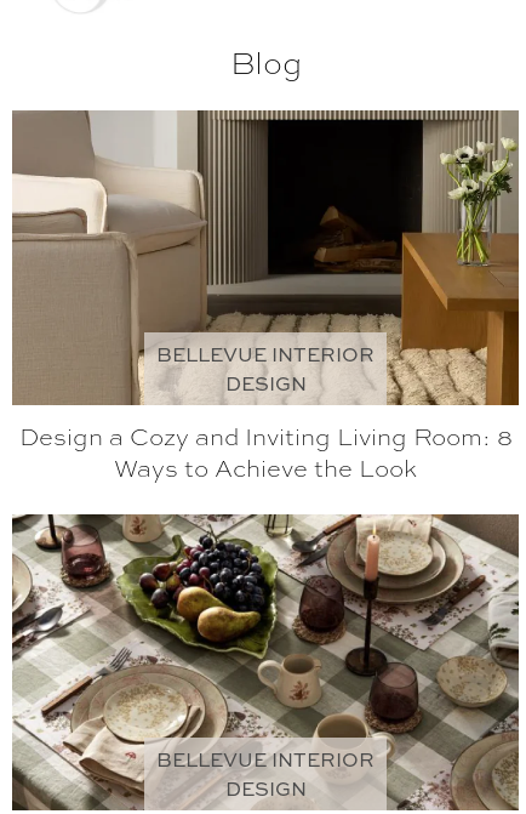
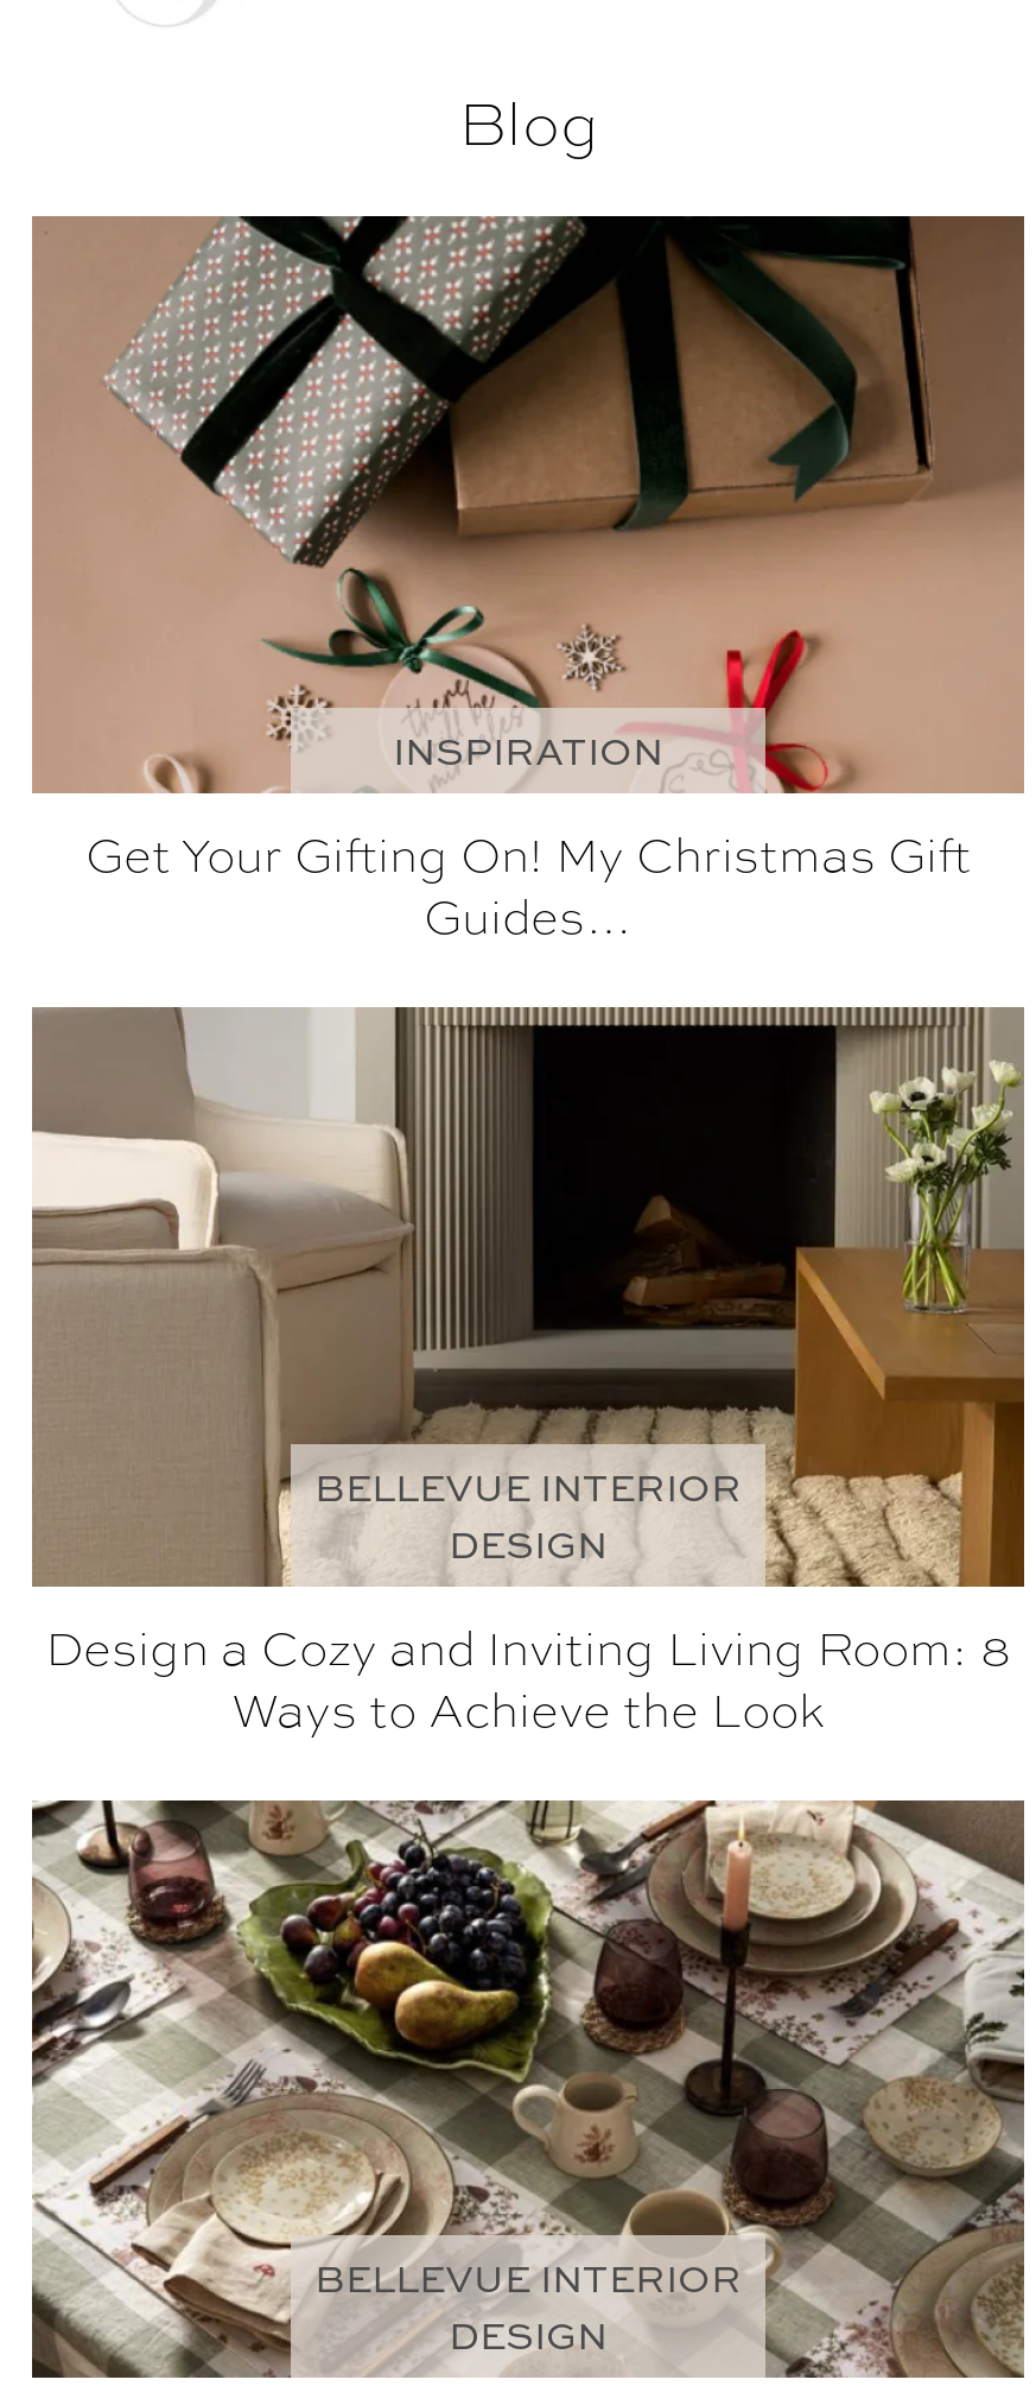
none -> [32,214,1024,948] [image] | INSPIRATION | Get Your Gifting On! My Christmas Gift | Guides…

